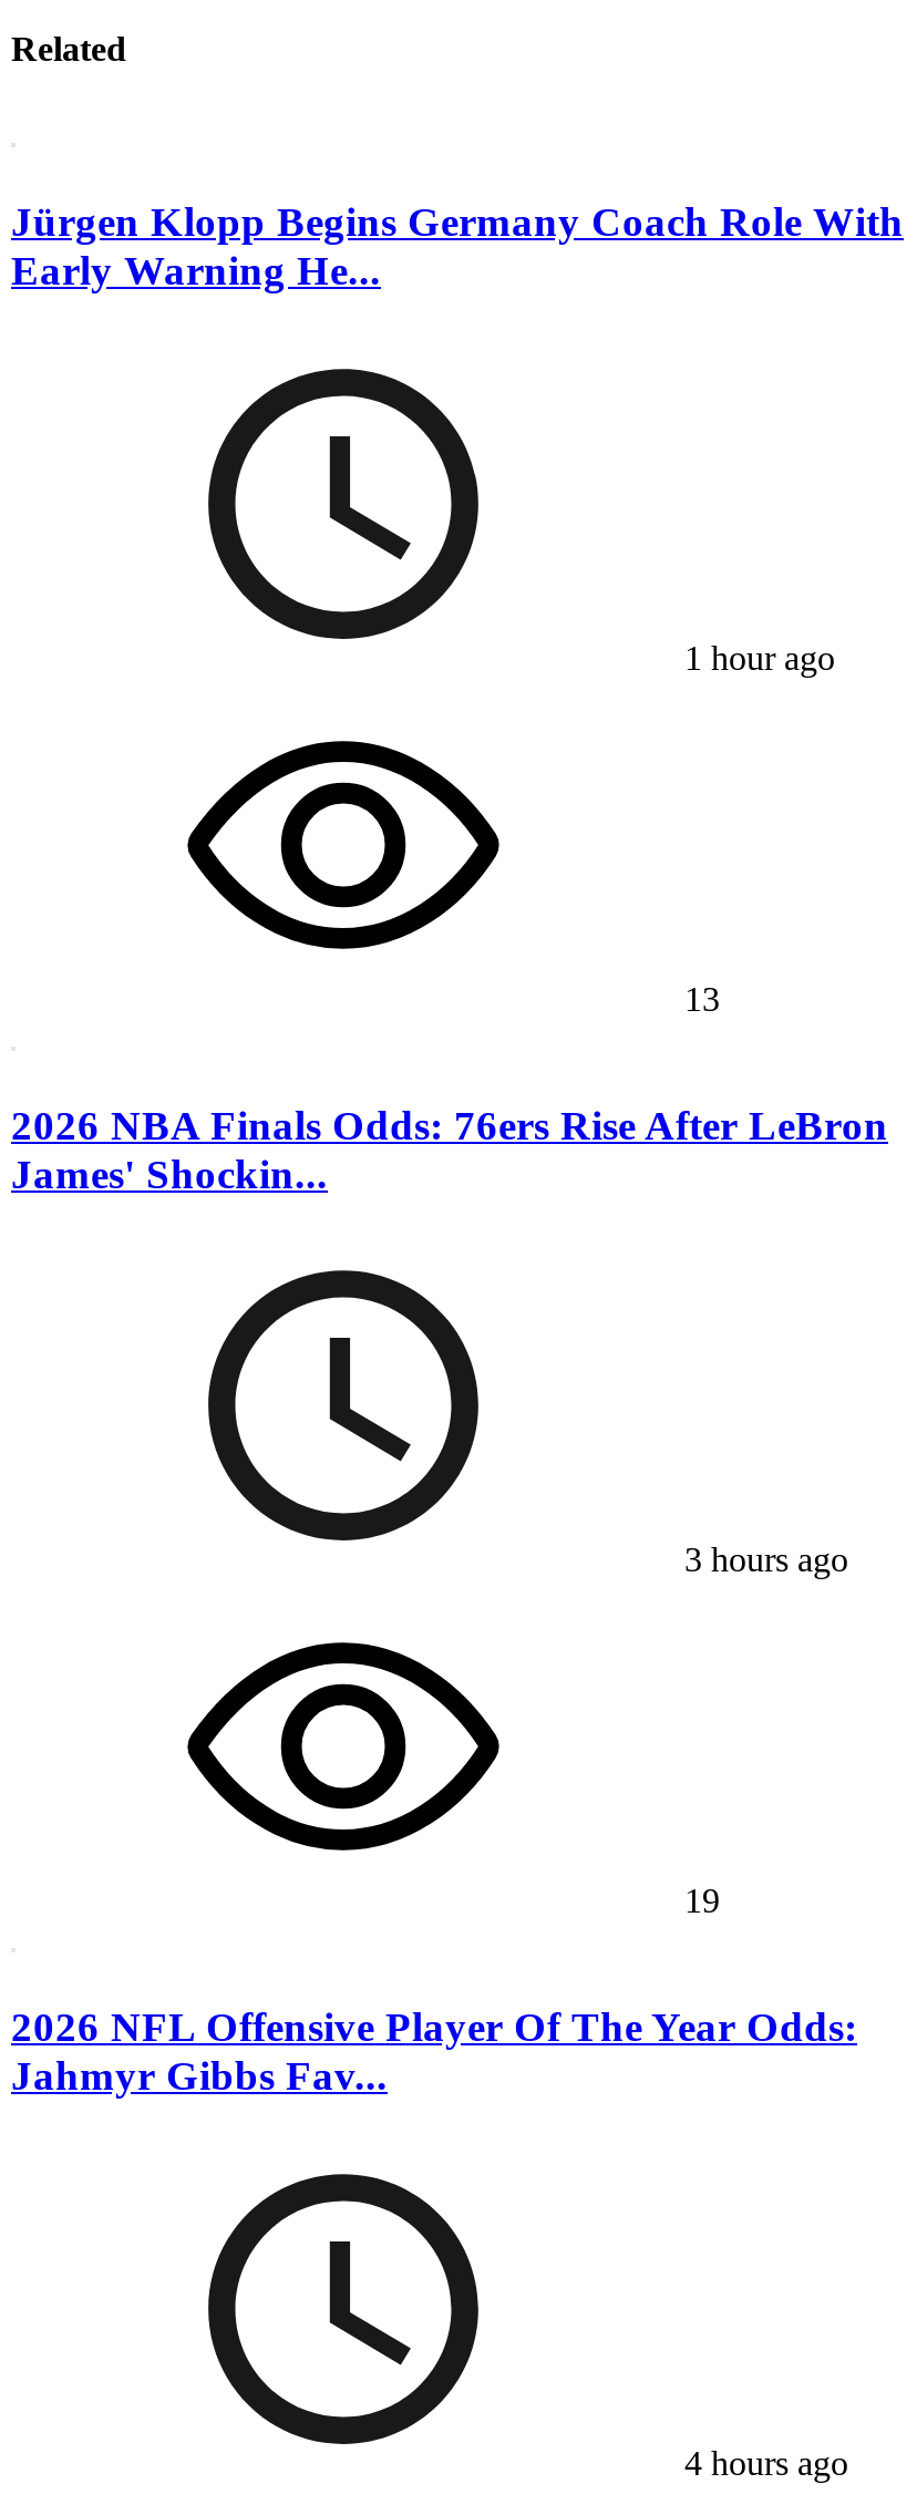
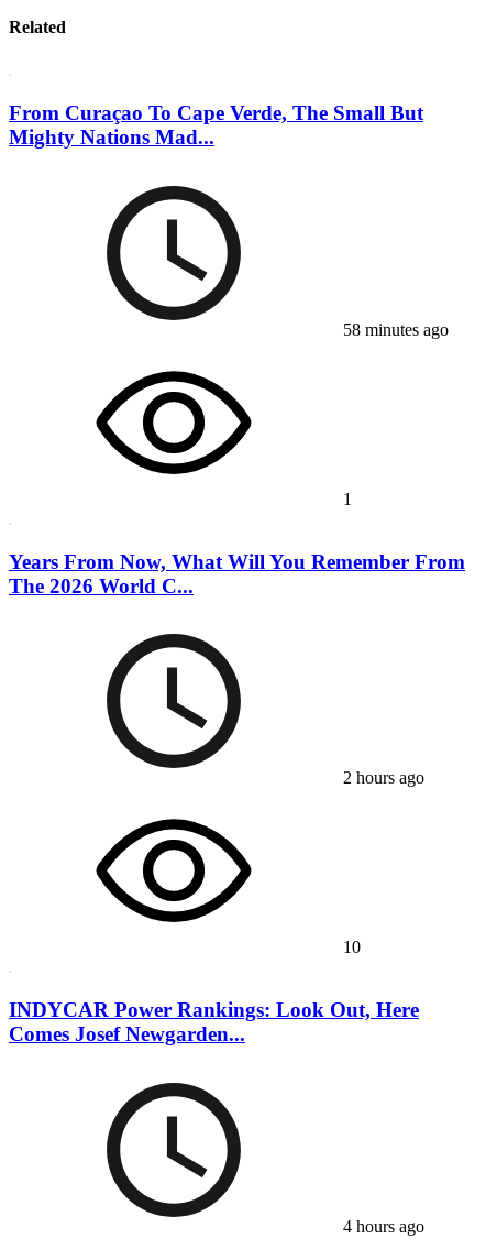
[11,198,904,294] Jürgen Klopp Begins Germany Coach Role With | Early Warning He... -> [9,101,423,149] From Curaçao To Cape Verde, The Small But | Mighty Nations Mad...
[676,639,835,676] 1 hour ago -> [339,320,449,339] 58 minutes ago
[676,980,720,1017] 13 -> [339,489,352,508] 1
[11,1101,888,1196] 2026 NBA Finals Odds: 76ers Rise After LeBron | James' Shockin... -> [9,550,465,597] Years From Now, What Will You Remember From | The 2026 World C...
[676,1541,848,1579] 3 hours ago -> [339,768,424,787] 2 hours ago
[676,1882,720,1920] 19 -> [339,938,361,956] 10
[11,2003,857,2098] 2026 NFL Offensive Player Of The Year Odds: | Jahmyr Gibbs Fav... -> [9,998,419,1045] INDYCAR Power Rankings: Look Out, Here | Comes Josef Newgarden...

